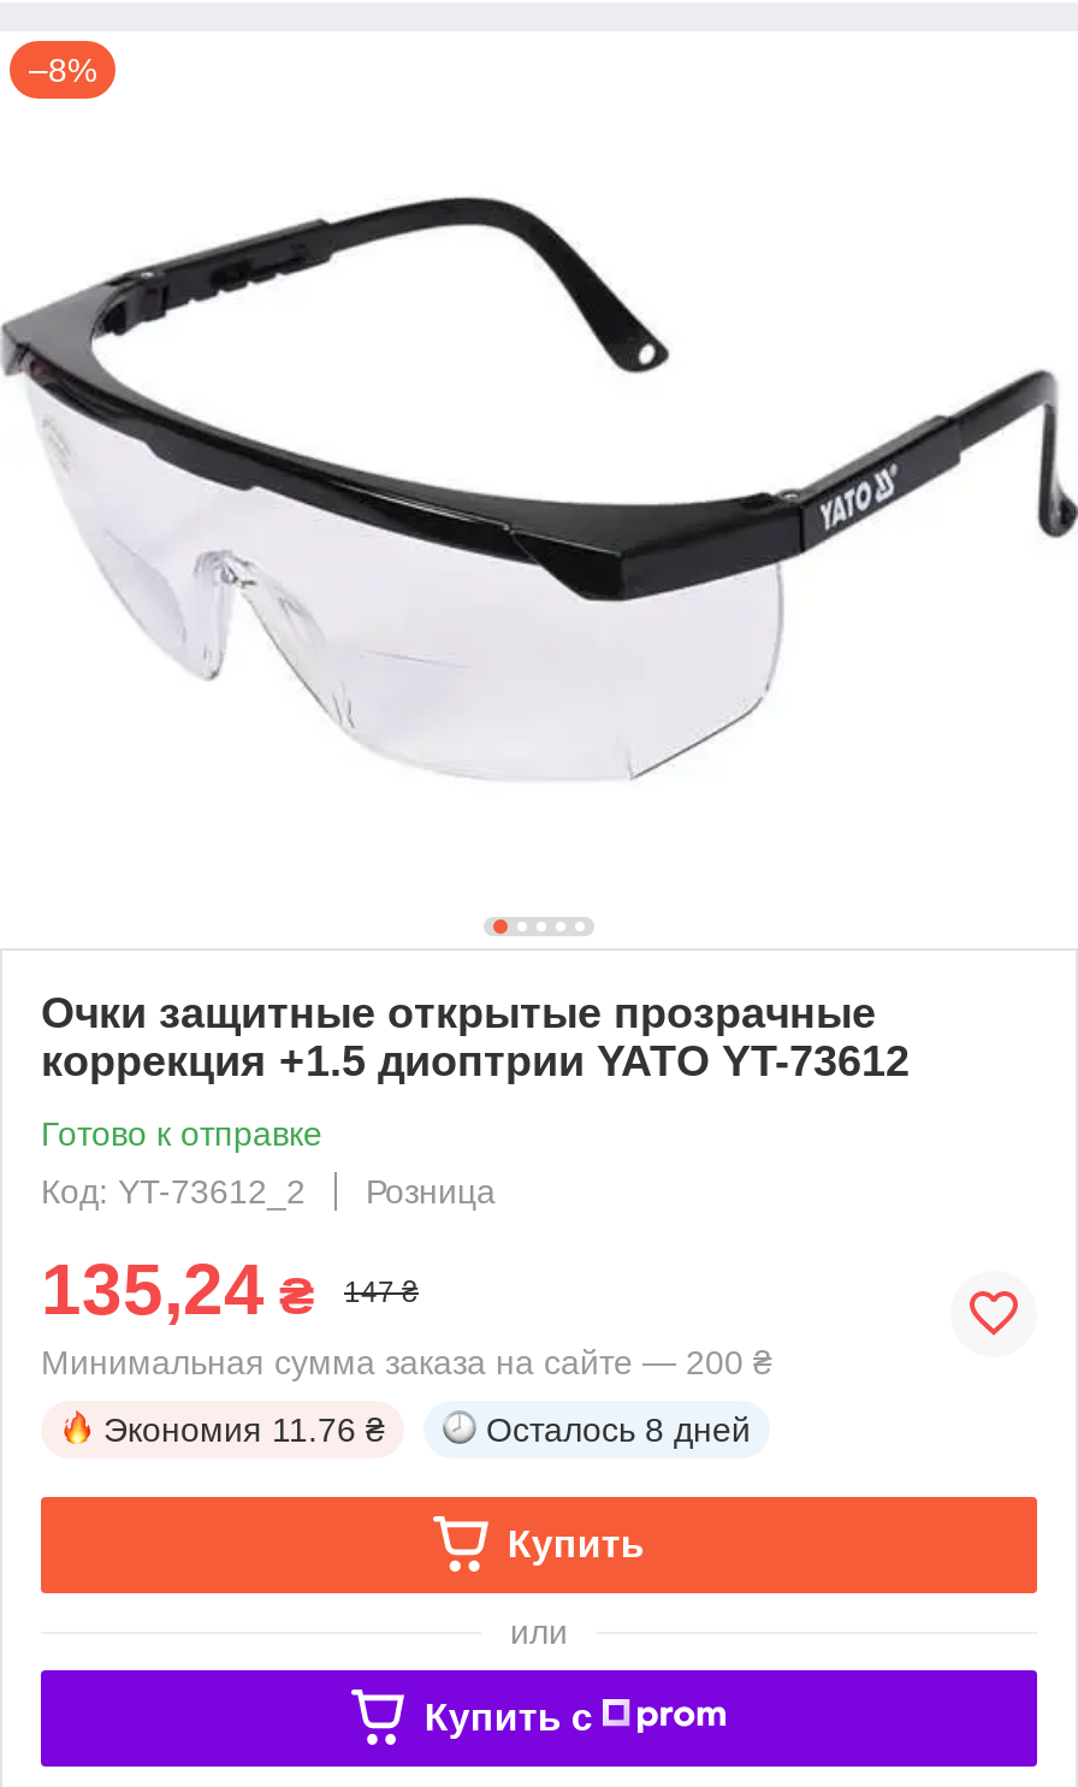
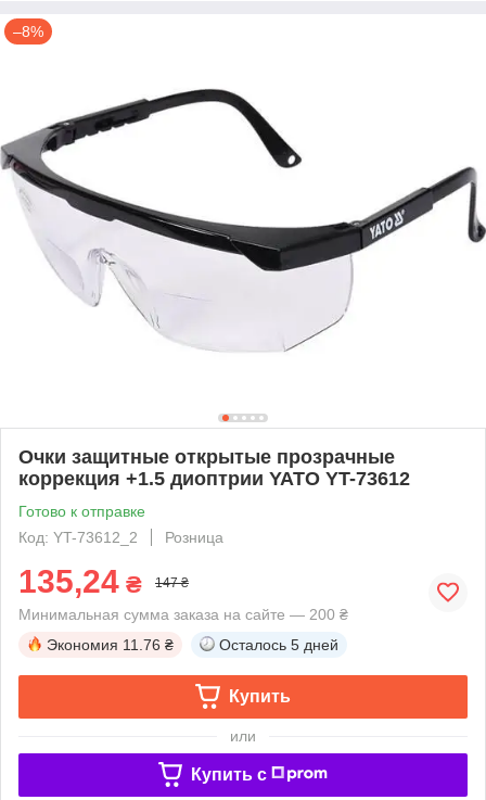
[486,1410,751,1448] Осталось 8 дней -> [219,636,338,653] Осталось 5 дней

